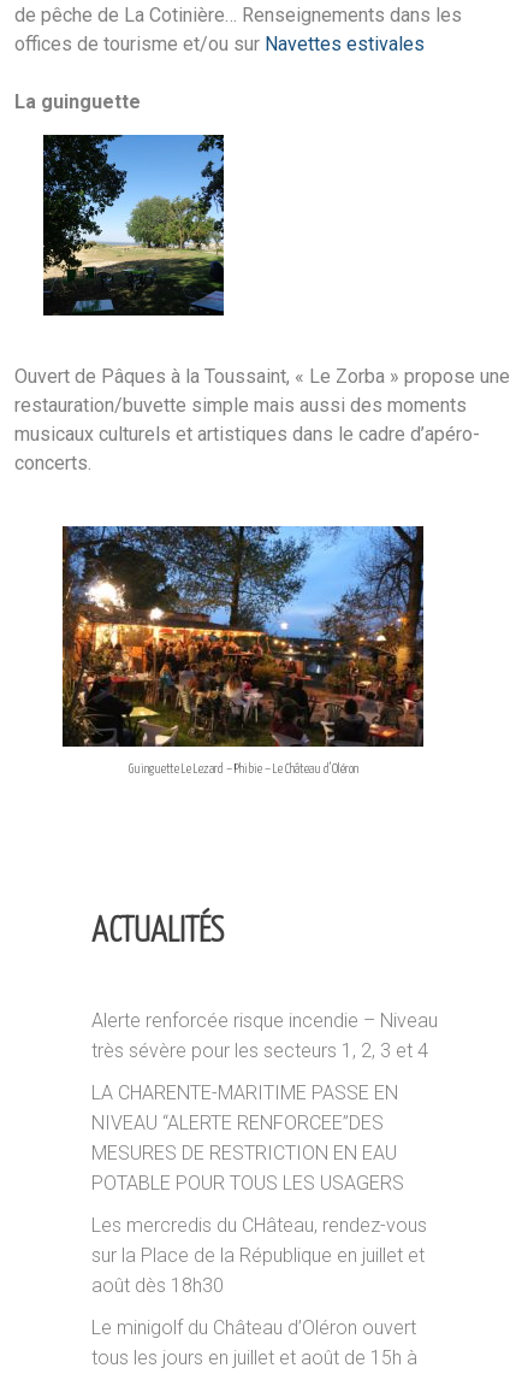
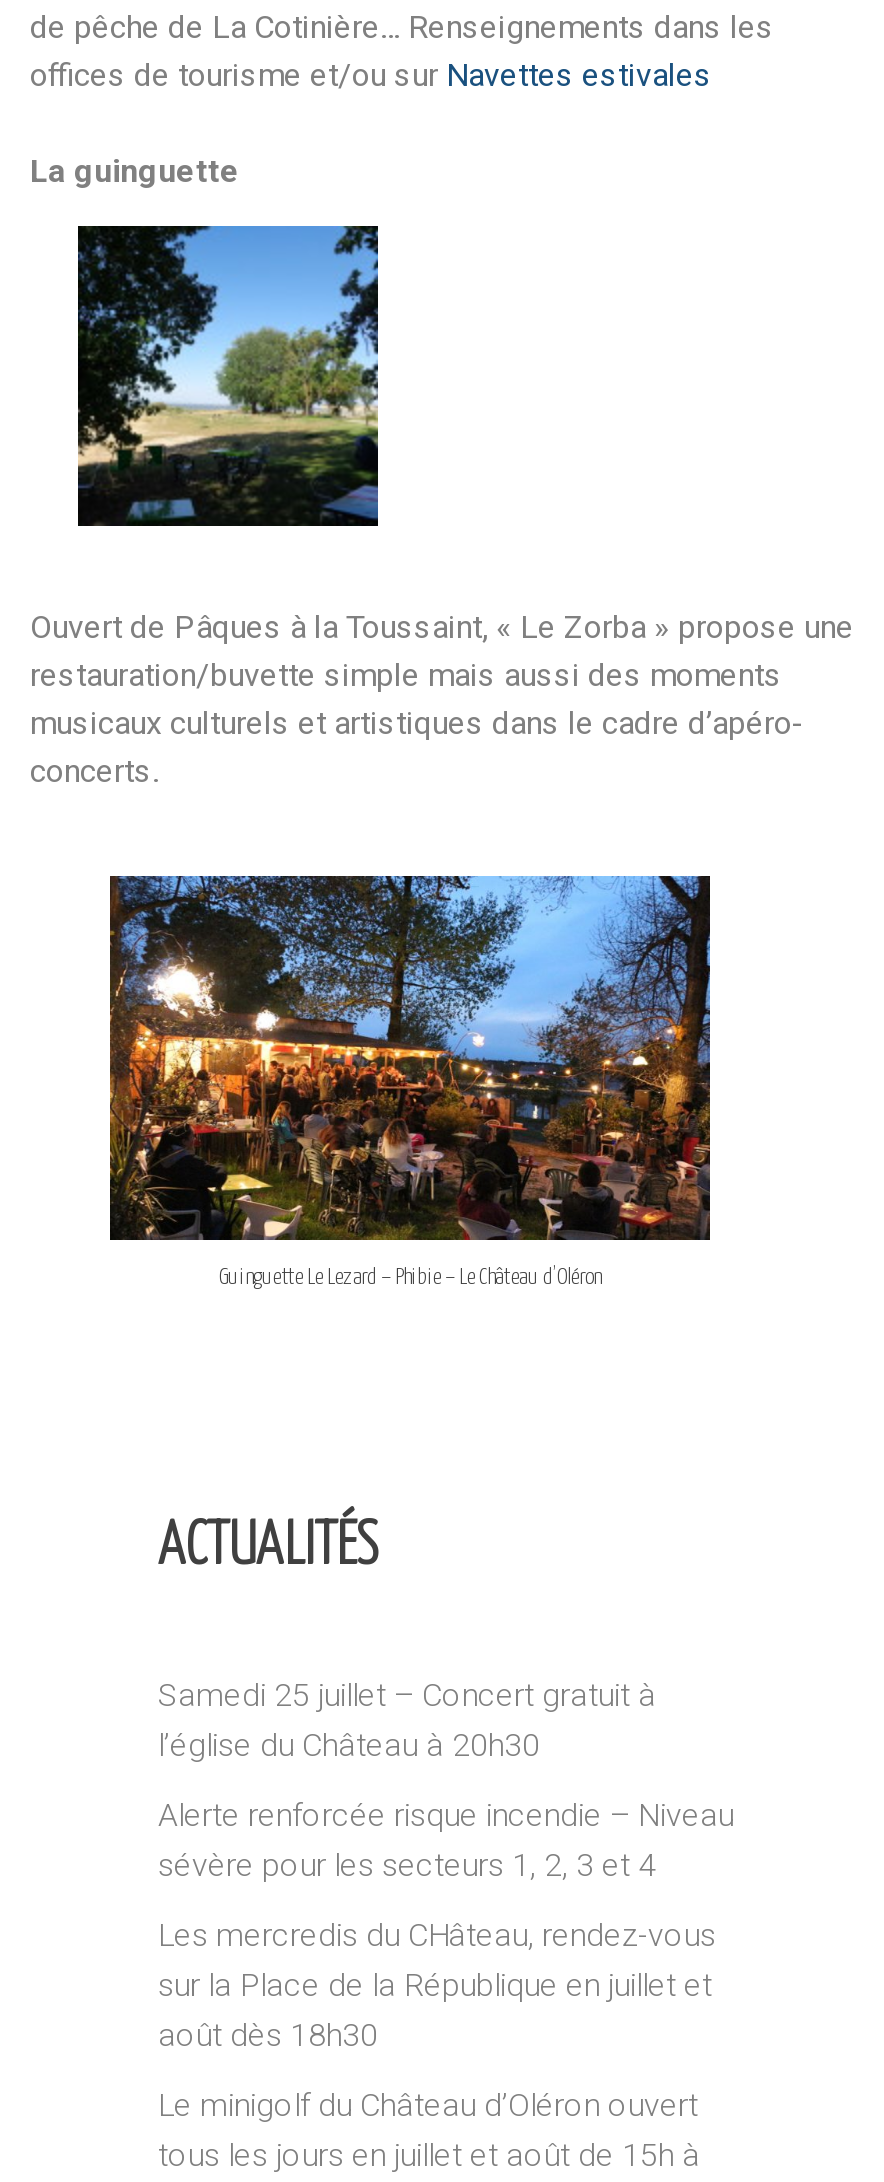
none -> [158,1675,656,1763] Samedi 25 juillet – Concert gratuit à | l’église du Château à 20h30
moved [91,1009,438,1032] -> [158,1795,734,1833]: Alerte renforcée risque incendie – Niveau
[91,1039,428,1194] très sévère pour les secteurs 1, 2, 3 et 4 | LA CHARENTE-MARITIME PASSE EN | NIVEAU “ALERTE RENFORCEE”DES | MESURES DE RESTRICTION EN EAU | POTABLE POUR TOUS LES USAGERS -> [158,1845,656,1883] sévère pour les secteurs 1, 2, 3 et 4

